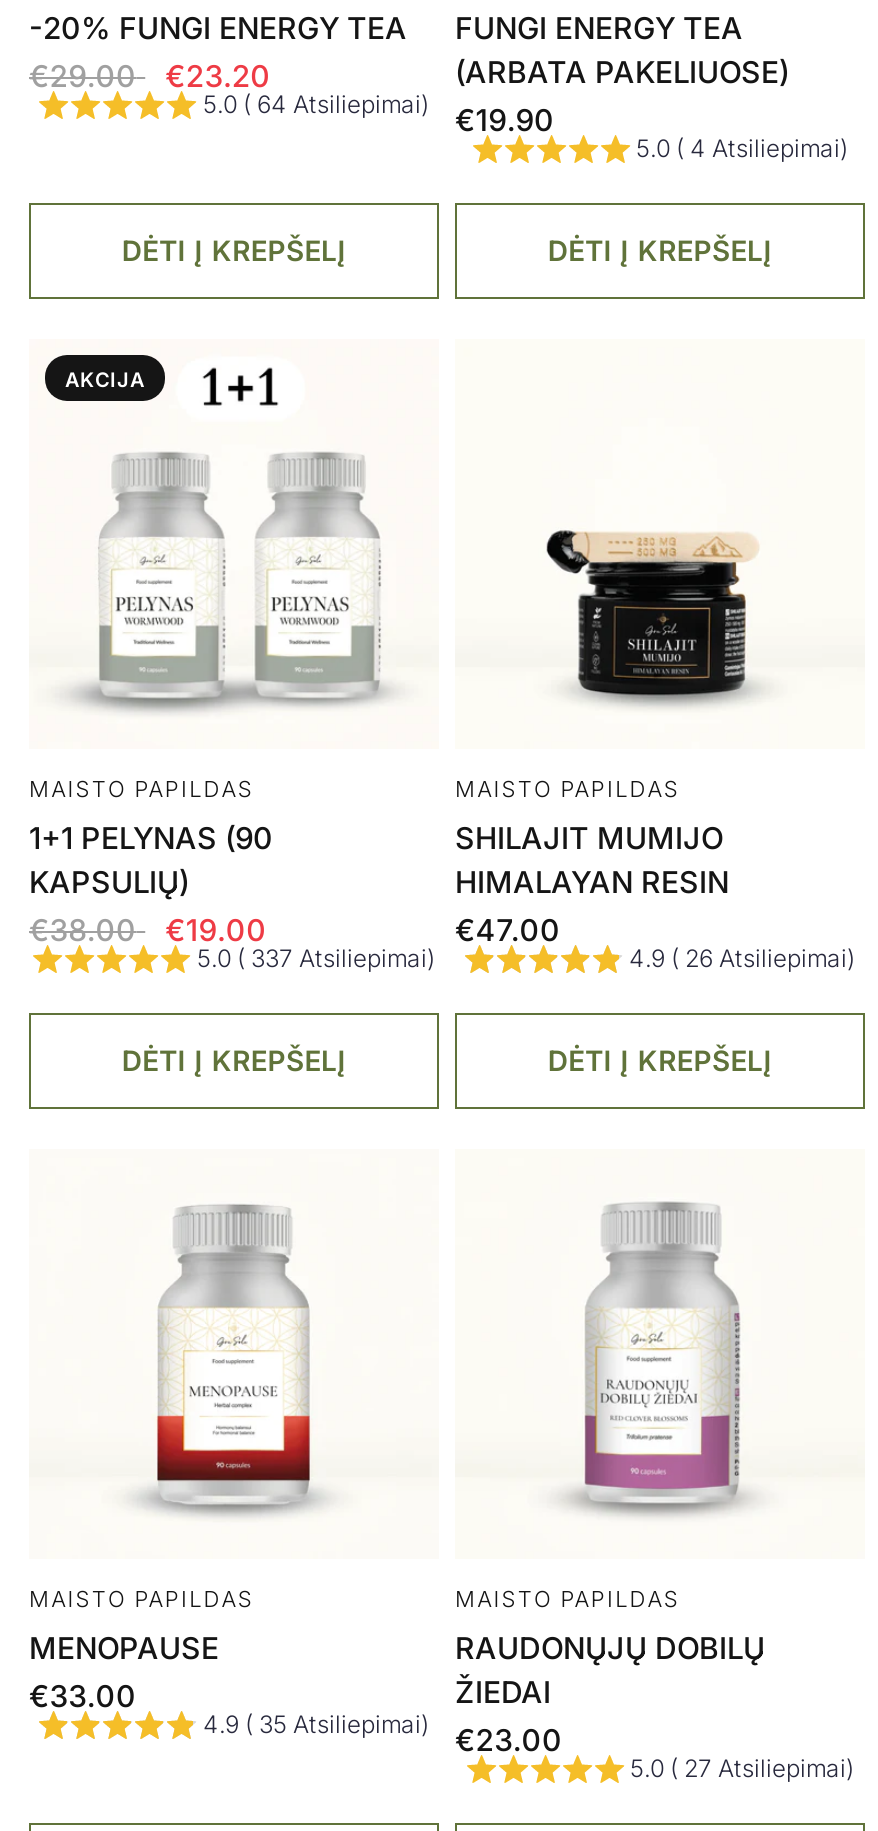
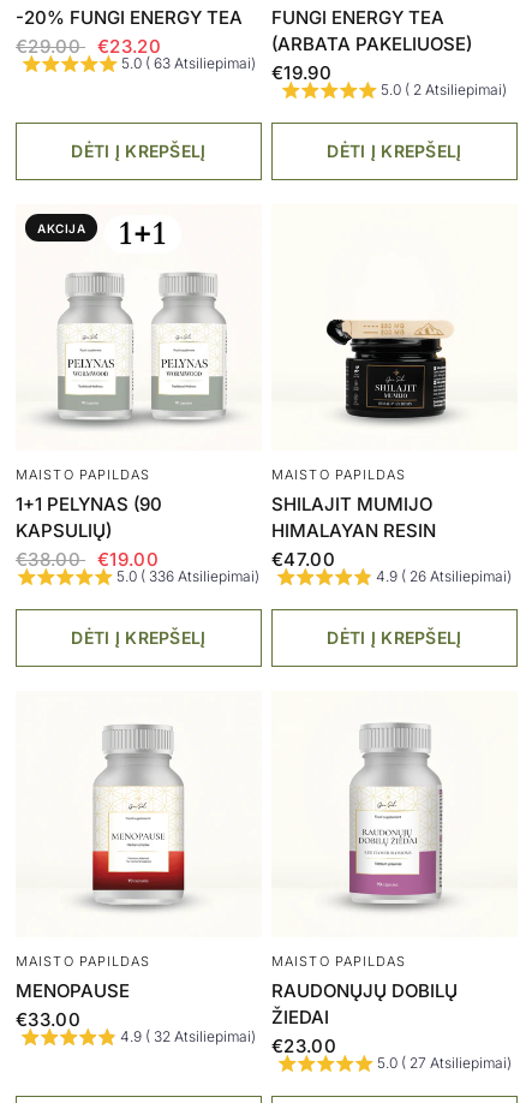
[203,90,429,120] 5.0 ( 64 Atsiliepimai) -> [121,54,255,72] 5.0 ( 63 Atsiliepimai)
[636,134,848,164] 5.0 ( 4 Atsiliepimai) -> [381,81,507,99] 5.0 ( 2 Atsiliepimai)
[197,944,435,974] 5.0 ( 337 Atsiliepimai) -> [116,567,259,586] 5.0 ( 336 Atsiliepimai)
[203,1710,429,1740] 4.9 ( 35 Atsiliepimai) -> [120,1028,256,1046] 4.9 ( 32 Atsiliepimai)

